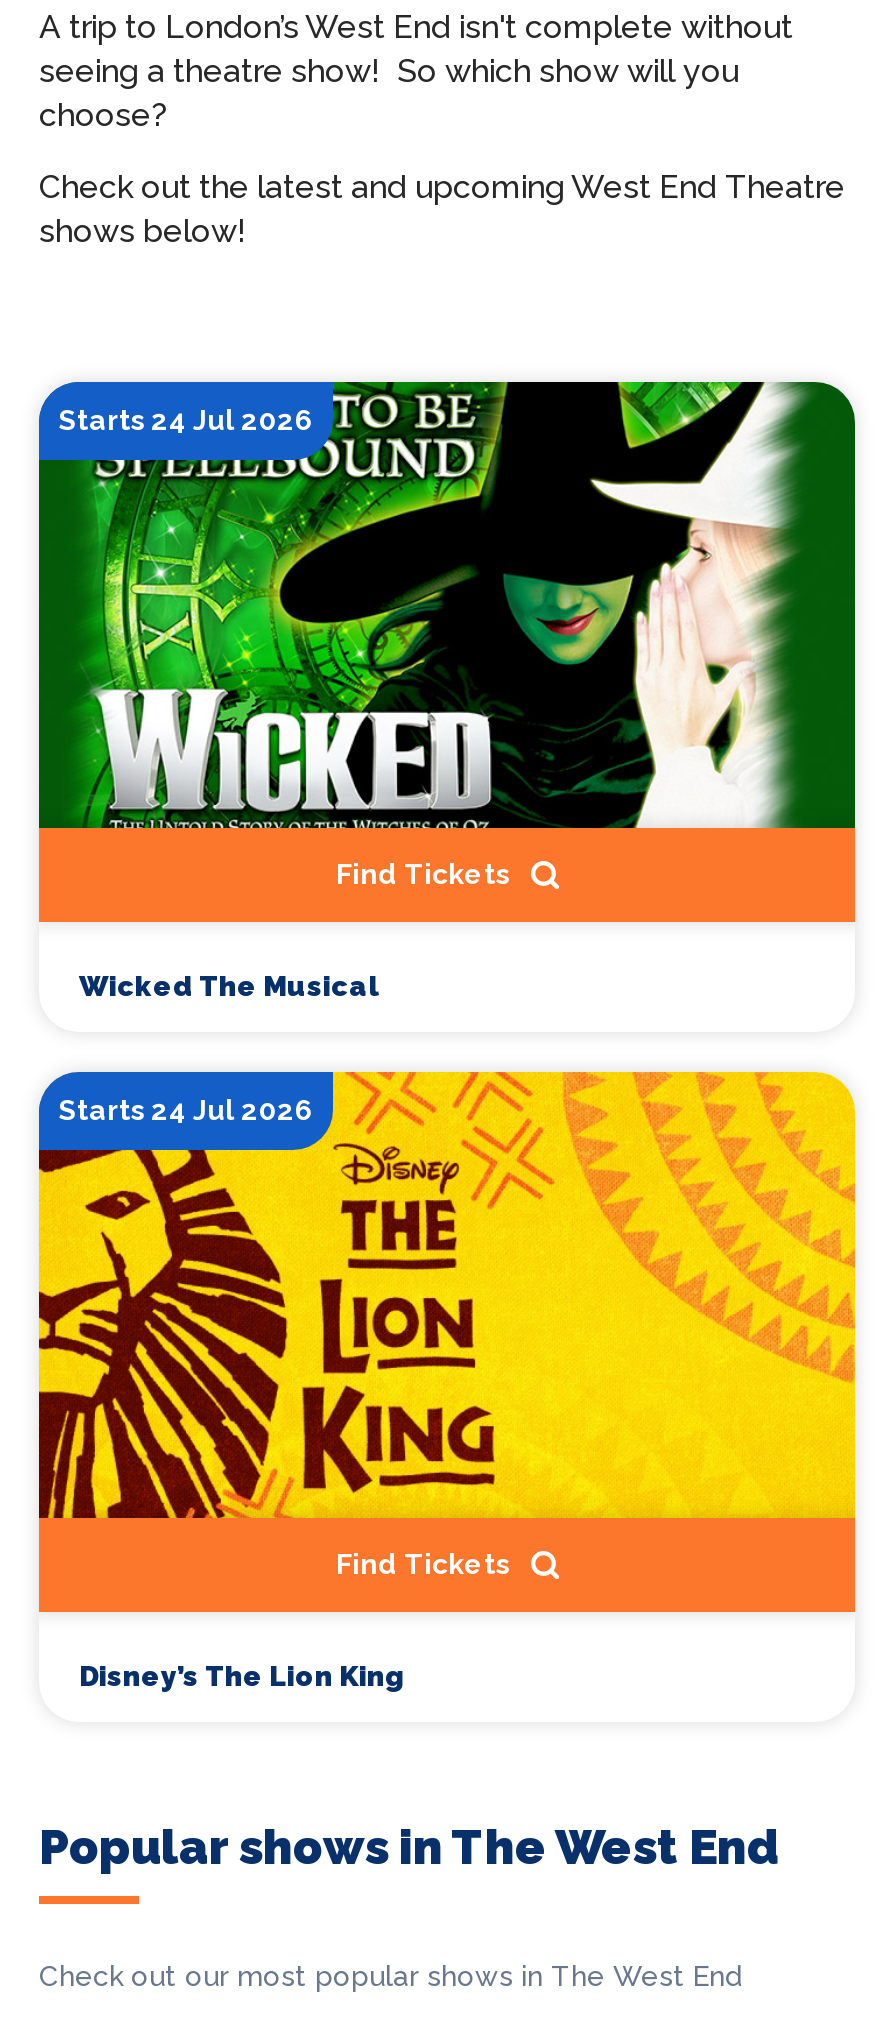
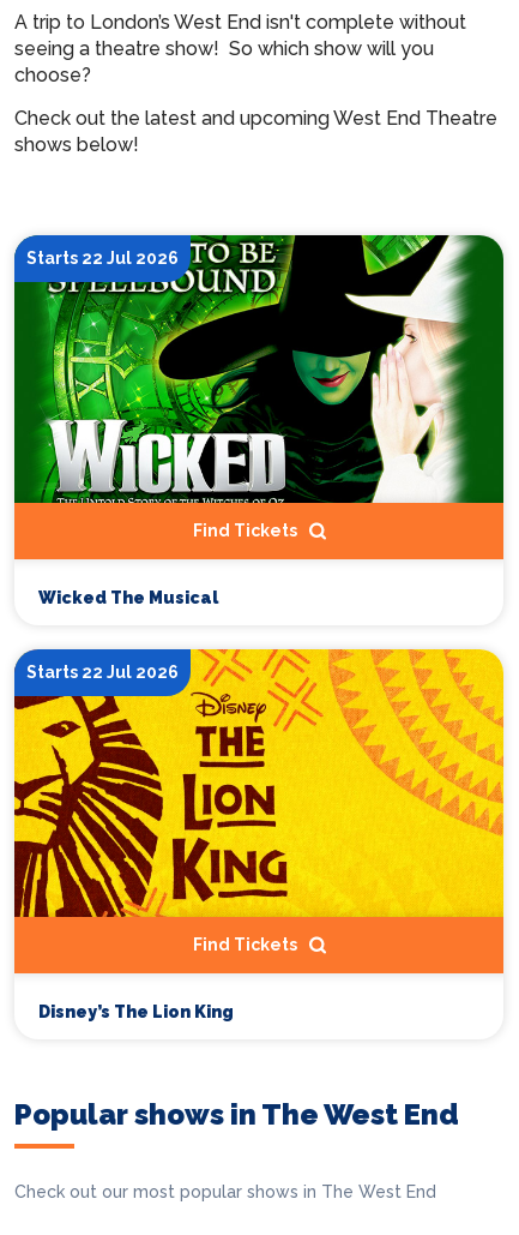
[59,404,313,436] Starts 24 Jul 2026 -> [26,248,179,268] Starts 22 Jul 2026
[59,1094,313,1126] Starts 24 Jul 2026 -> [26,663,179,682] Starts 22 Jul 2026

